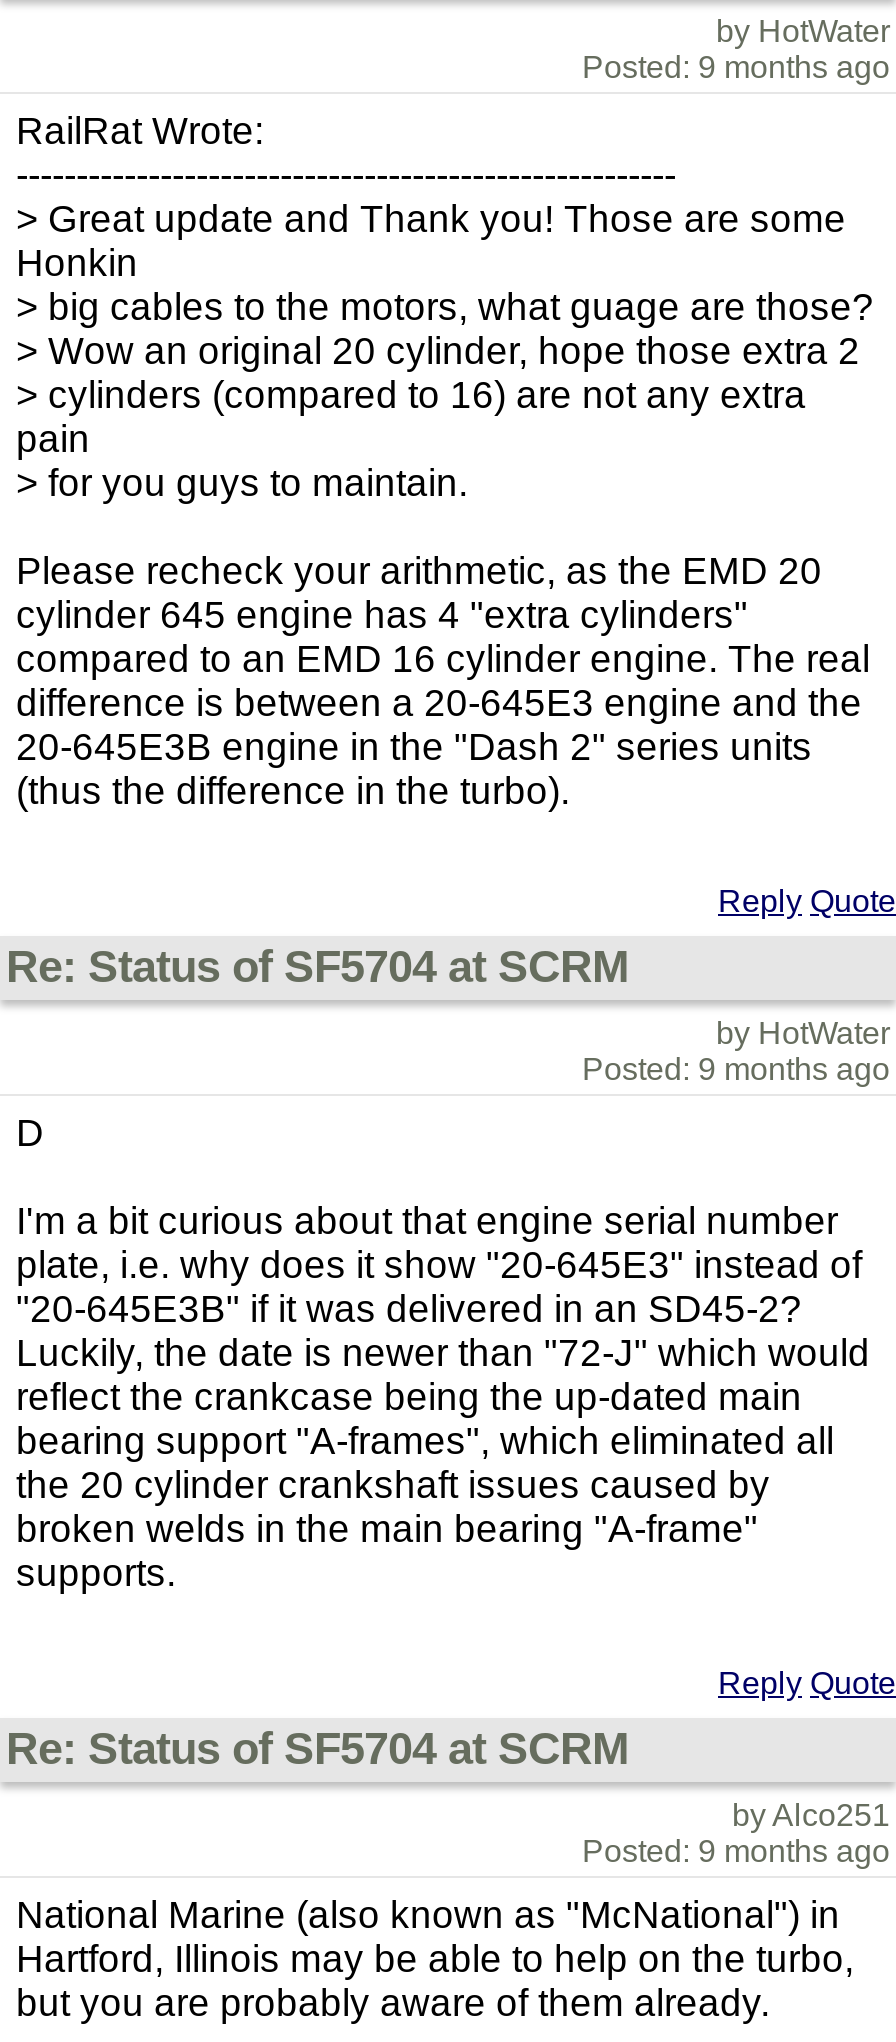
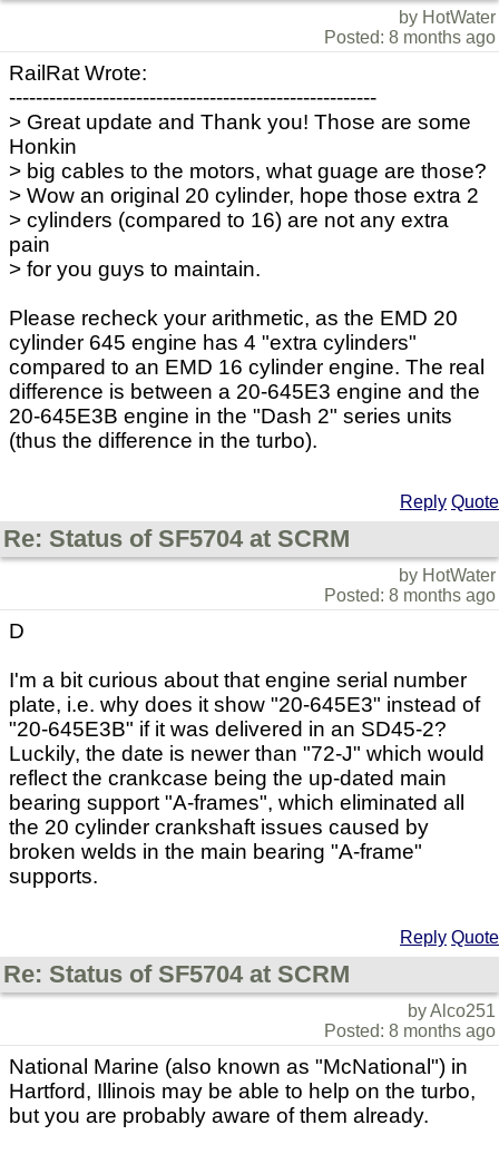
[582,50,890,84] Posted: 9 months ago -> [324,28,496,47] Posted: 8 months ago
[582,1052,890,1086] Posted: 9 months ago -> [324,586,496,605] Posted: 8 months ago
[582,1834,890,1868] Posted: 9 months ago -> [324,1021,496,1040] Posted: 8 months ago

